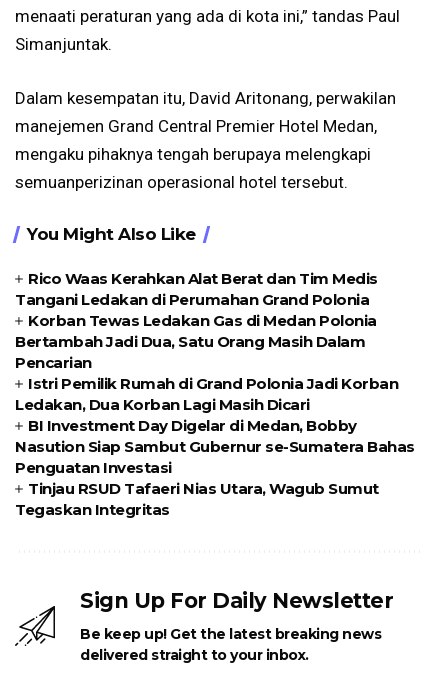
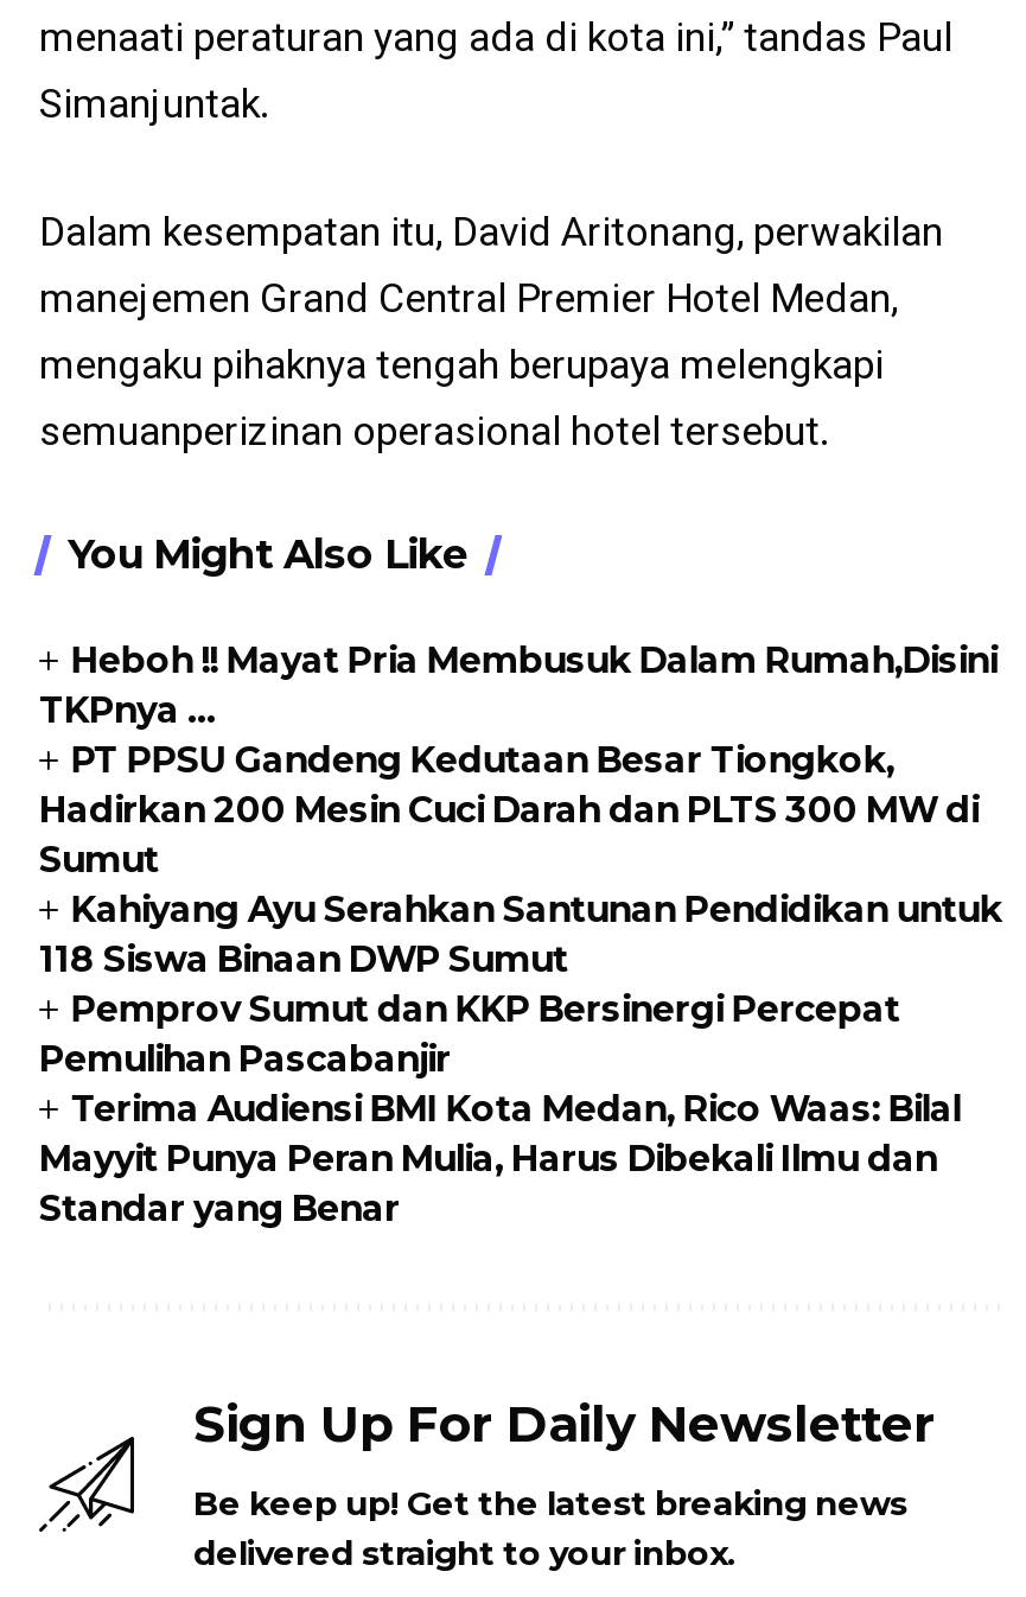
[15,268,414,518] Rico Waas Kerahkan Alat Berat dan Tim Medis | Tangani Ledakan di Perumahan Grand Polonia | Korban Tewas Ledakan Gas di Medan Polonia | Bertambah Jadi Dua, Satu Orang Masih Dalam | Pencarian | Istri Pemilik Rumah di Grand Polonia Jadi Korban | Ledakan, Dua Korban Lagi Masih Dicari | BI Investment Day Digelar di Medan, Bobby | Nasution Siap Sambut Gubernur se-Sumatera Bahas | Penguatan Investasi | Tinjau RSUD Tafaeri Nias Utara, Wagub Sumut | Tegaskan Integritas -> [39,636,1002,1229] Heboh !! Mayat Pria Membusuk Dalam Rumah,Disini | TKPnya … | PT PPSU Gandeng Kedutaan Besar Tiongkok, | Hadirkan 200 Mesin Cuci Darah dan PLTS 300 MW di | Sumut | Kahiyang Ayu Serahkan Santunan Pendidikan untuk | 118 Siswa Binaan DWP Sumut | Pemprov Sumut dan KKP Bersinergi Percepat | Pemulihan Pascabanjir | Terima Audiensi BMI Kota Medan, Rico Waas: Bilal | Mayyit Punya Peran Mulia, Harus Dibekali Ilmu dan | Standar yang Benar

